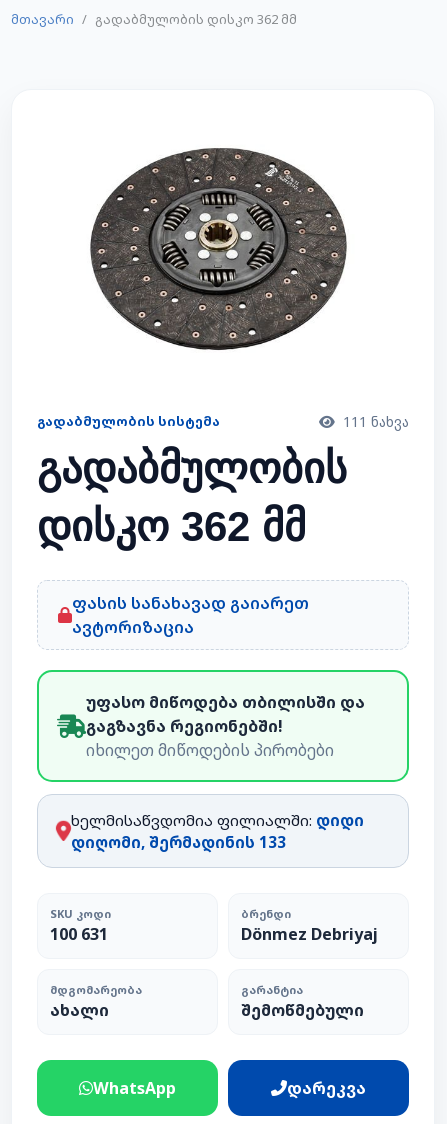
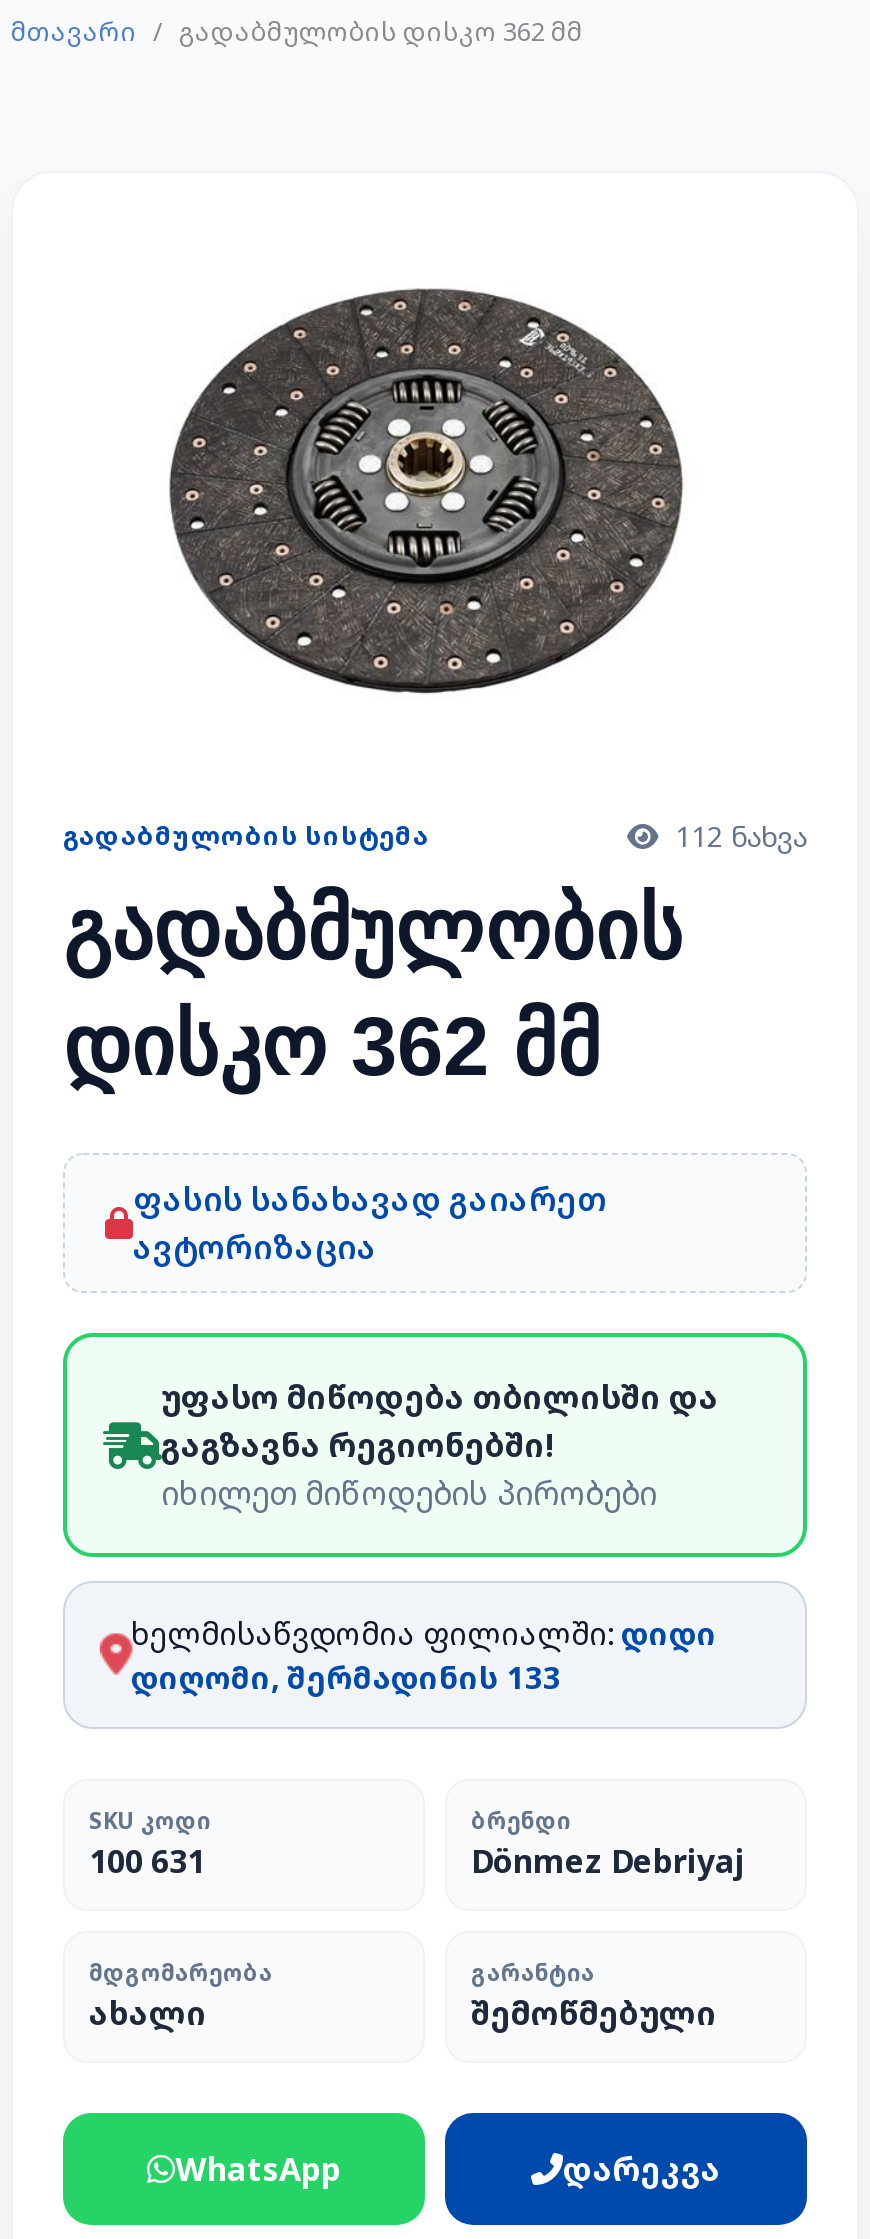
[339,412,409,431] 111 ნახვა -> [667,817,807,855] 112 ნახვა

